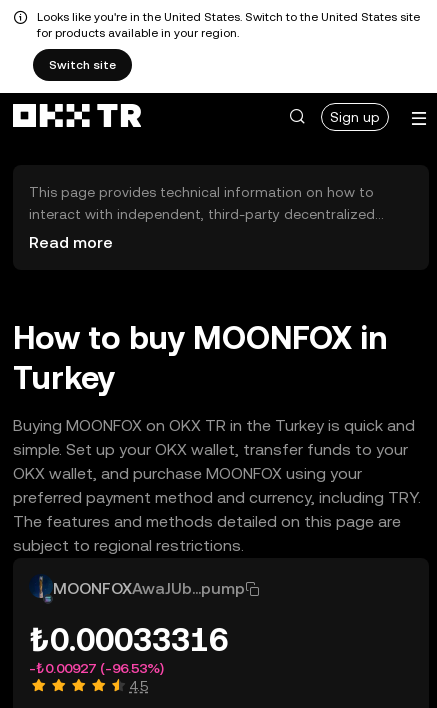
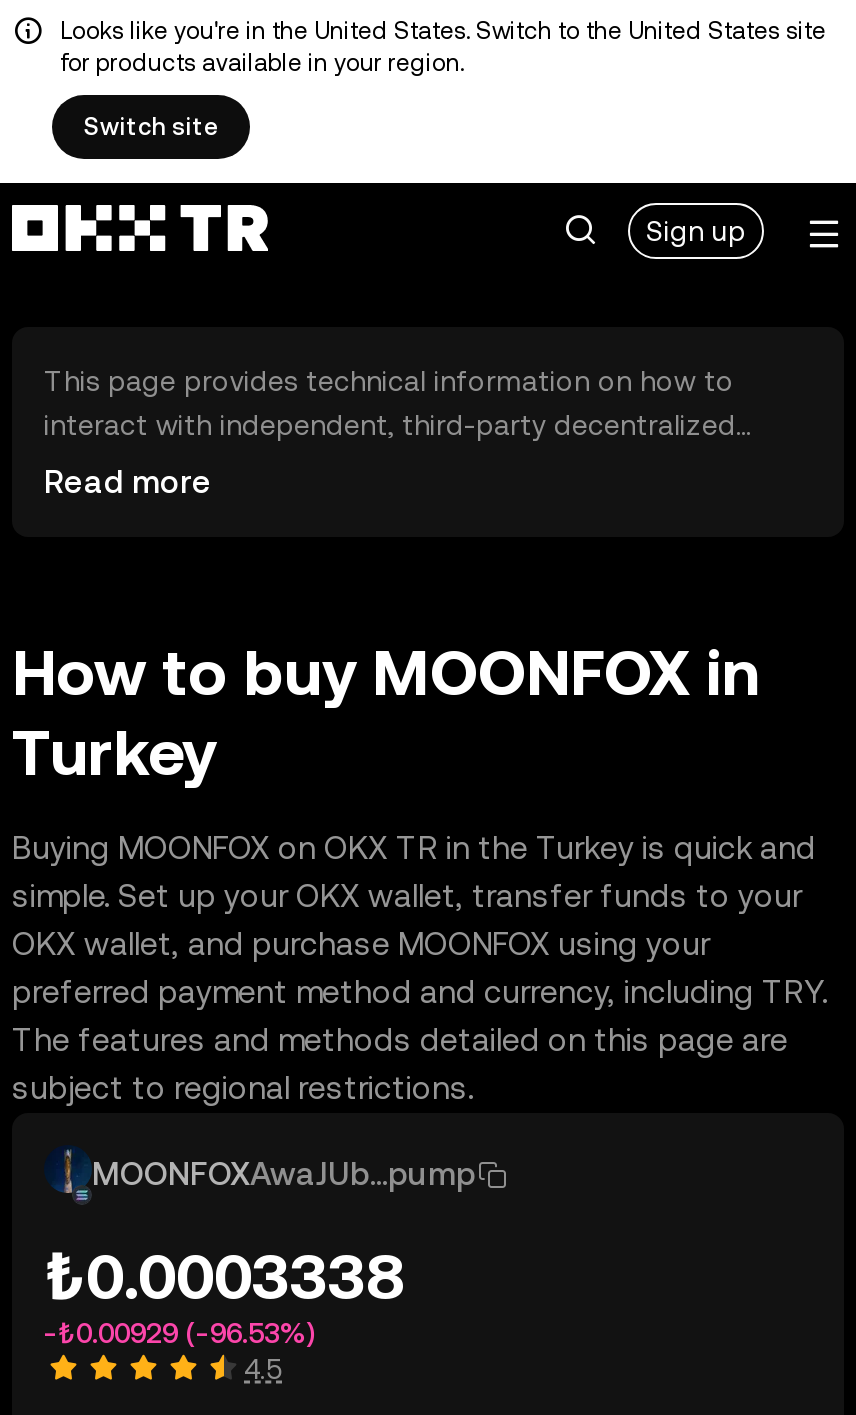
[29,621,228,658] ₺0.00033316 -> [44,1239,404,1313] ₺0.0003338
[29,660,164,676] -₺0.00927 (-96.53%) -> [44,1317,314,1349] -₺0.00929 (-96.53%)

